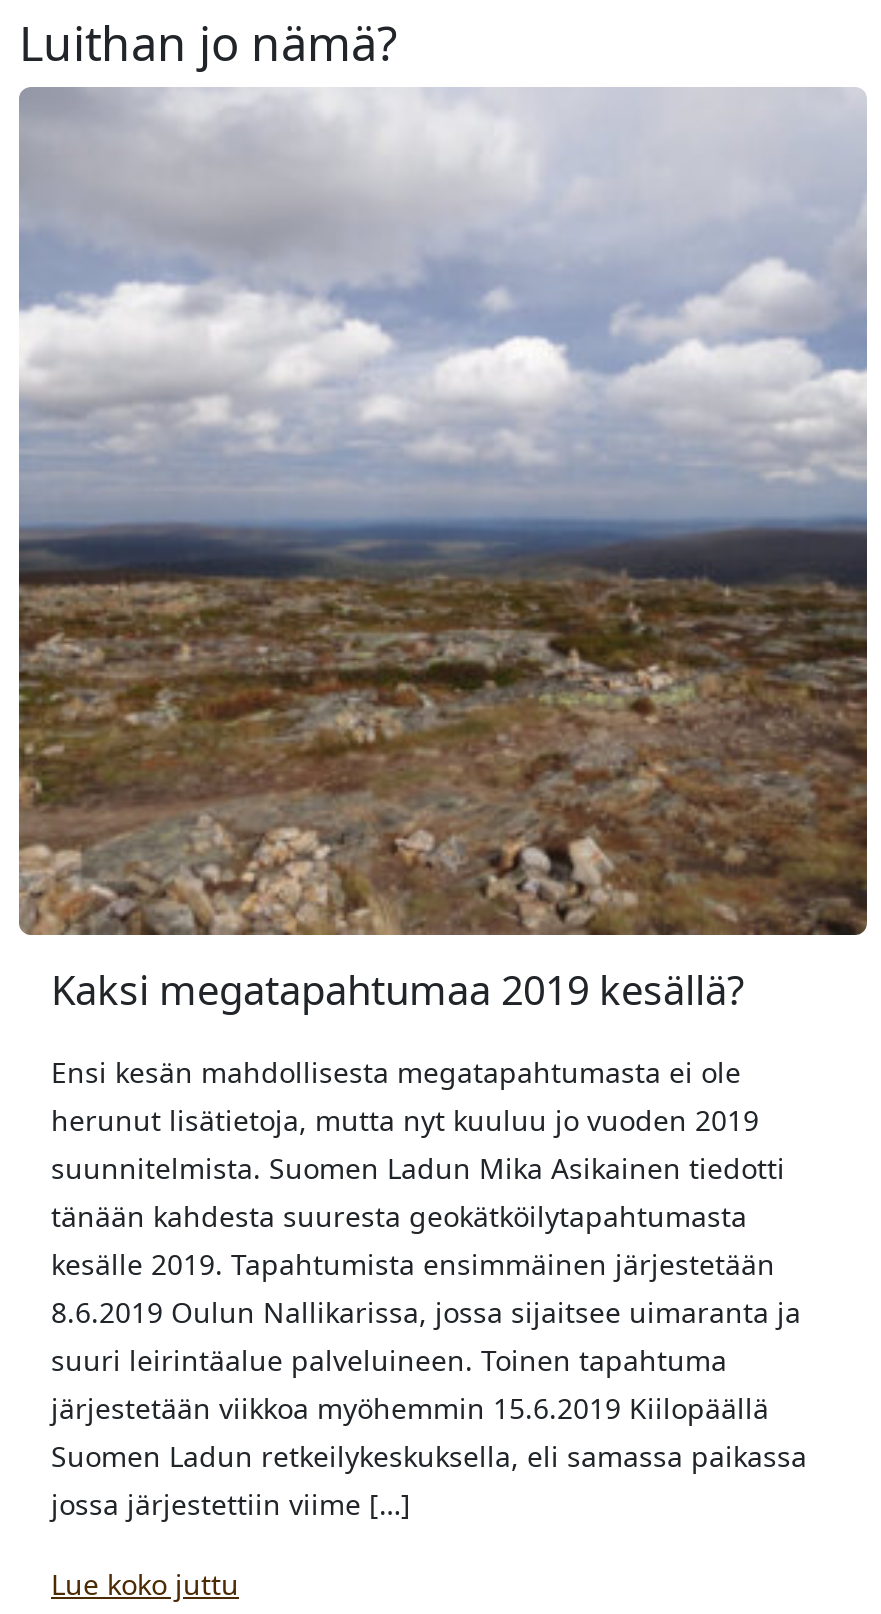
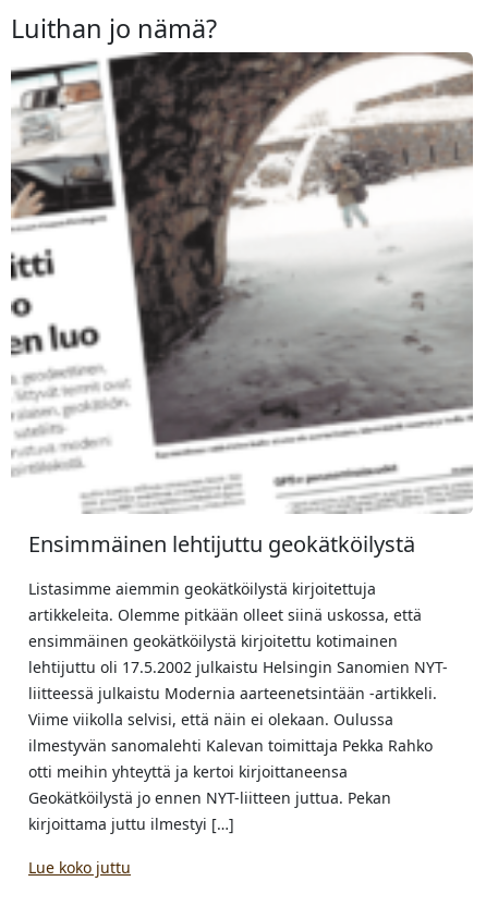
[17,85,869,1017] [image] | Kaksi megatapahtumaa 2019 kesällä? -> [10,51,473,559] [image] | Ensimmäinen lehtijuttu geokätköilystä
[51,1053,807,1523] Ensi kesän mahdollisesta megatapahtumasta ei ole | herunut lisätietoja, mutta nyt kuuluu jo vuoden 2019 | suunnitelmista. Suomen Ladun Mika Asikainen tiedotti | tänään kahdesta suuresta geokätköilytapahtumasta | kesälle 2019. Tapahtumista ensimmäinen järjestetään | 8.6.2019 Oulun Nallikarissa, jossa sijaitsee uimaranta ja | suuri leirintäalue palveluineen. Toinen tapahtuma | järjestetään viikkoa myöhemmin 15.6.2019 Kiilopäällä | Suomen Ladun retkeilykeskuksella, eli samassa paikassa | jossa järjestettiin viime […] -> [28,578,448,834] Listasimme aiemmin geokätköilystä kirjoitettuja | artikkeleita. Olemme pitkään olleet siinä uskossa, että | ensimmäinen geokätköilystä kirjoitettu kotimainen | lehtijuttu oli 17.5.2002 julkaistu Helsingin Sanomien NYT- | liitteessä julkaistu Modernia aarteenetsintään -artikkeli. | Viime viikolla selvisi, että näin ei olekaan. Oulussa | ilmestyvän sanomalehti Kalevan toimittaja Pekka Rahko | otti meihin yhteyttä ja kertoi kirjoittaneensa | Geokätköilystä jo ennen NYT-liitteen juttua. Pekan | kirjoittama juttu ilmestyi […]

